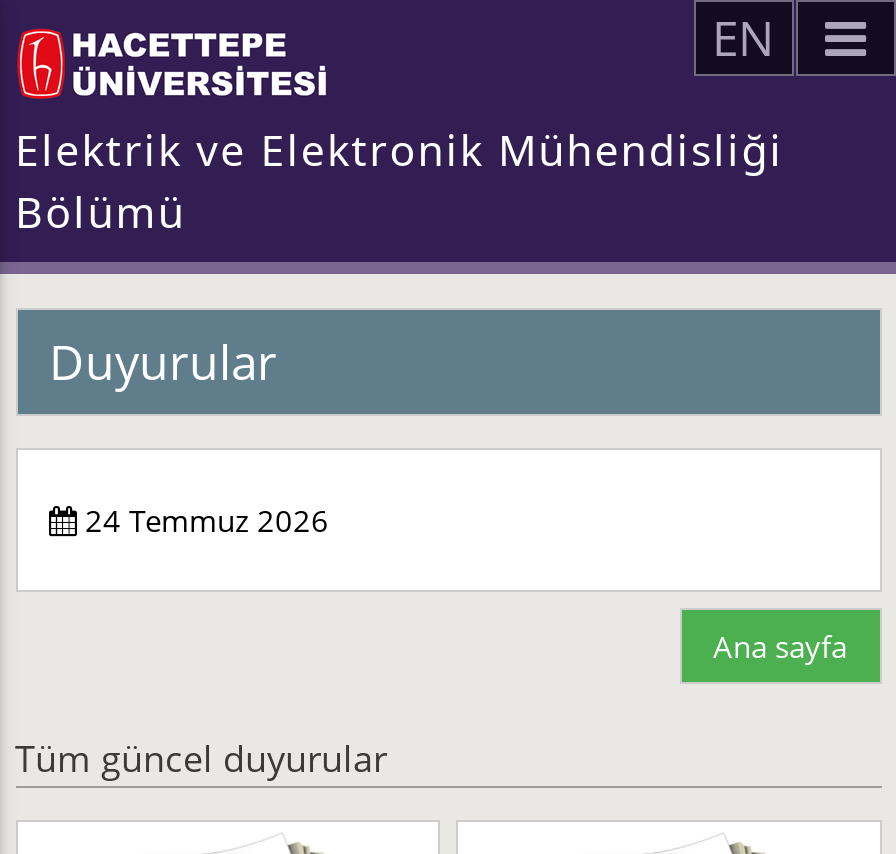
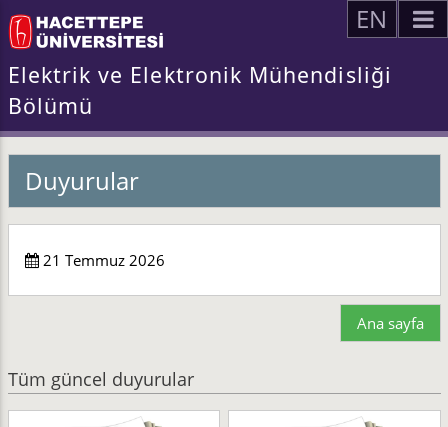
[77,499,329,539] 24 Temmuz 2026 -> [38,250,164,270] 21 Temmuz 2026

